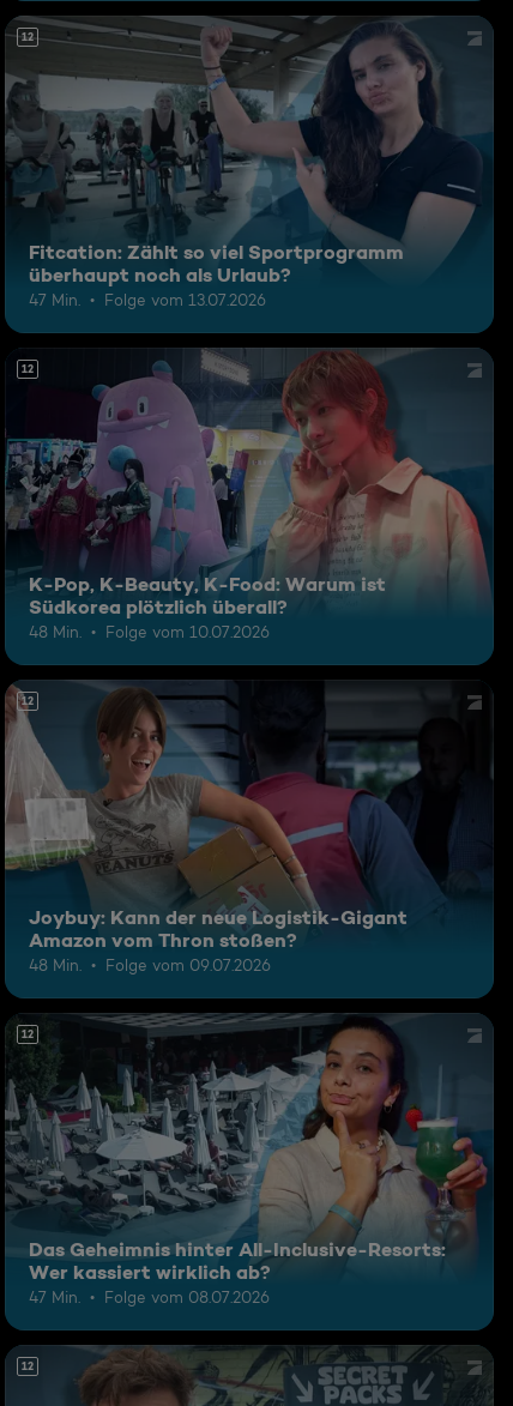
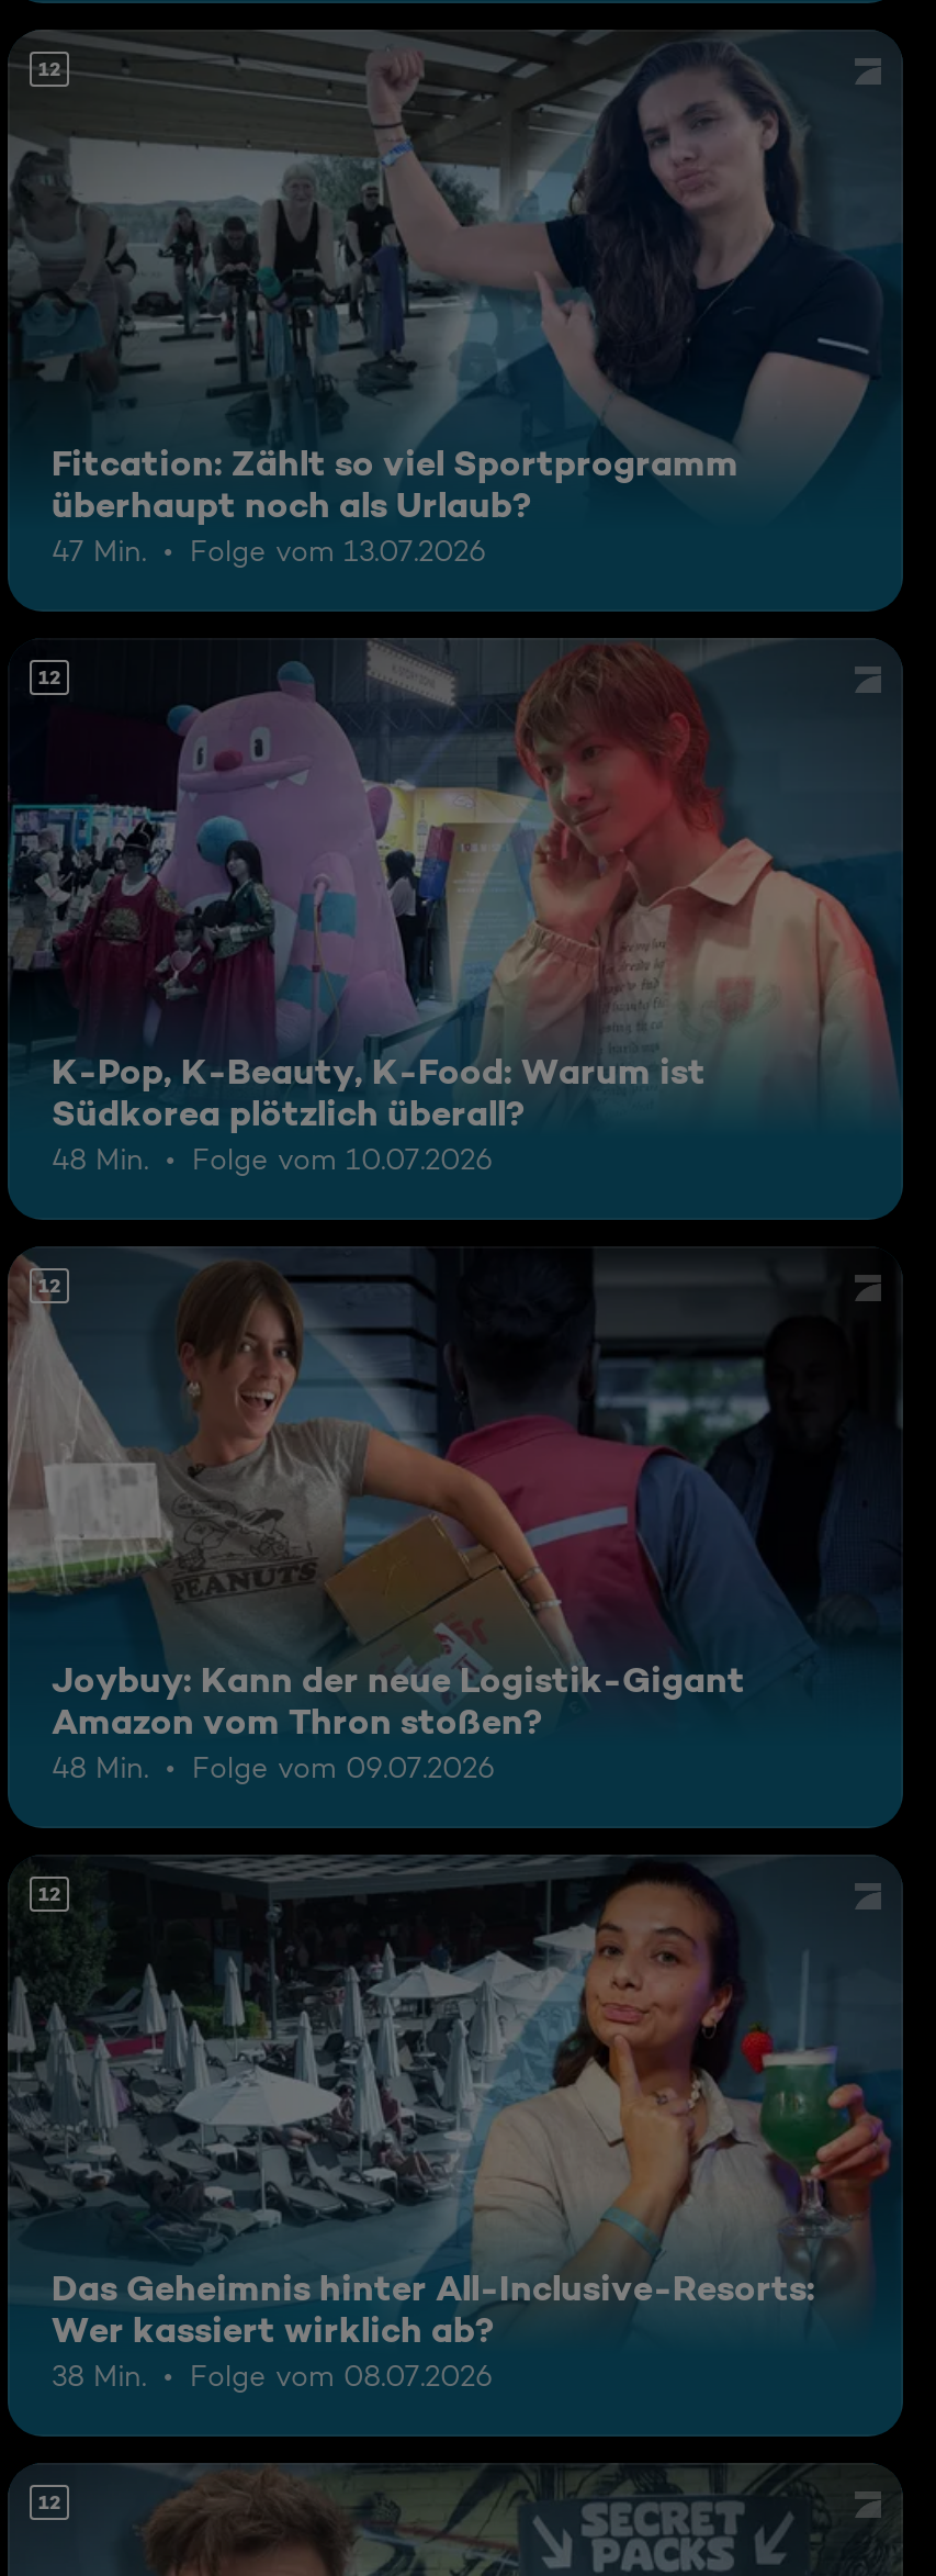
[29,1287,270,1306] 47 Min. Folge vom 08.07.2026 -> [52,2358,493,2393] 38 Min. Folge vom 08.07.2026

